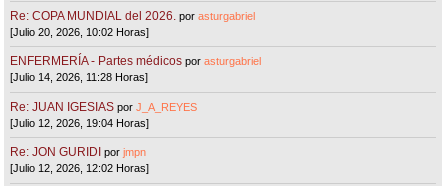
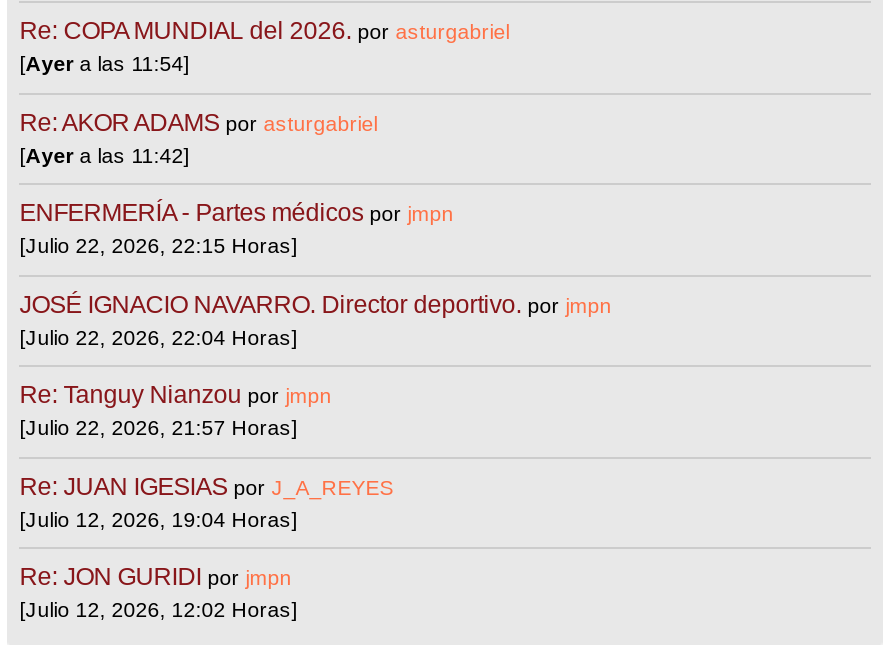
[10,26,261,83] [Julio 20, 2026, 10:02 Horas] | ENFERMERÍA - Partes médicos por asturgabriel | [Julio 14, 2026, 11:28 Horas] -> [19,52,611,440] [Ayer a las 11:54] | Re: AKOR ADAMS por asturgabriel | [Ayer a las 11:42] | ENFERMERÍA - Partes médicos por jmpn | [Julio 22, 2026, 22:15 Horas] | JOSÉ IGNACIO NAVARRO. Director deportivo. por jmpn | [Julio 22, 2026, 22:04 Horas] | Re: Tanguy Nianzou por jmpn | [Julio 22, 2026, 21:57 Horas]

